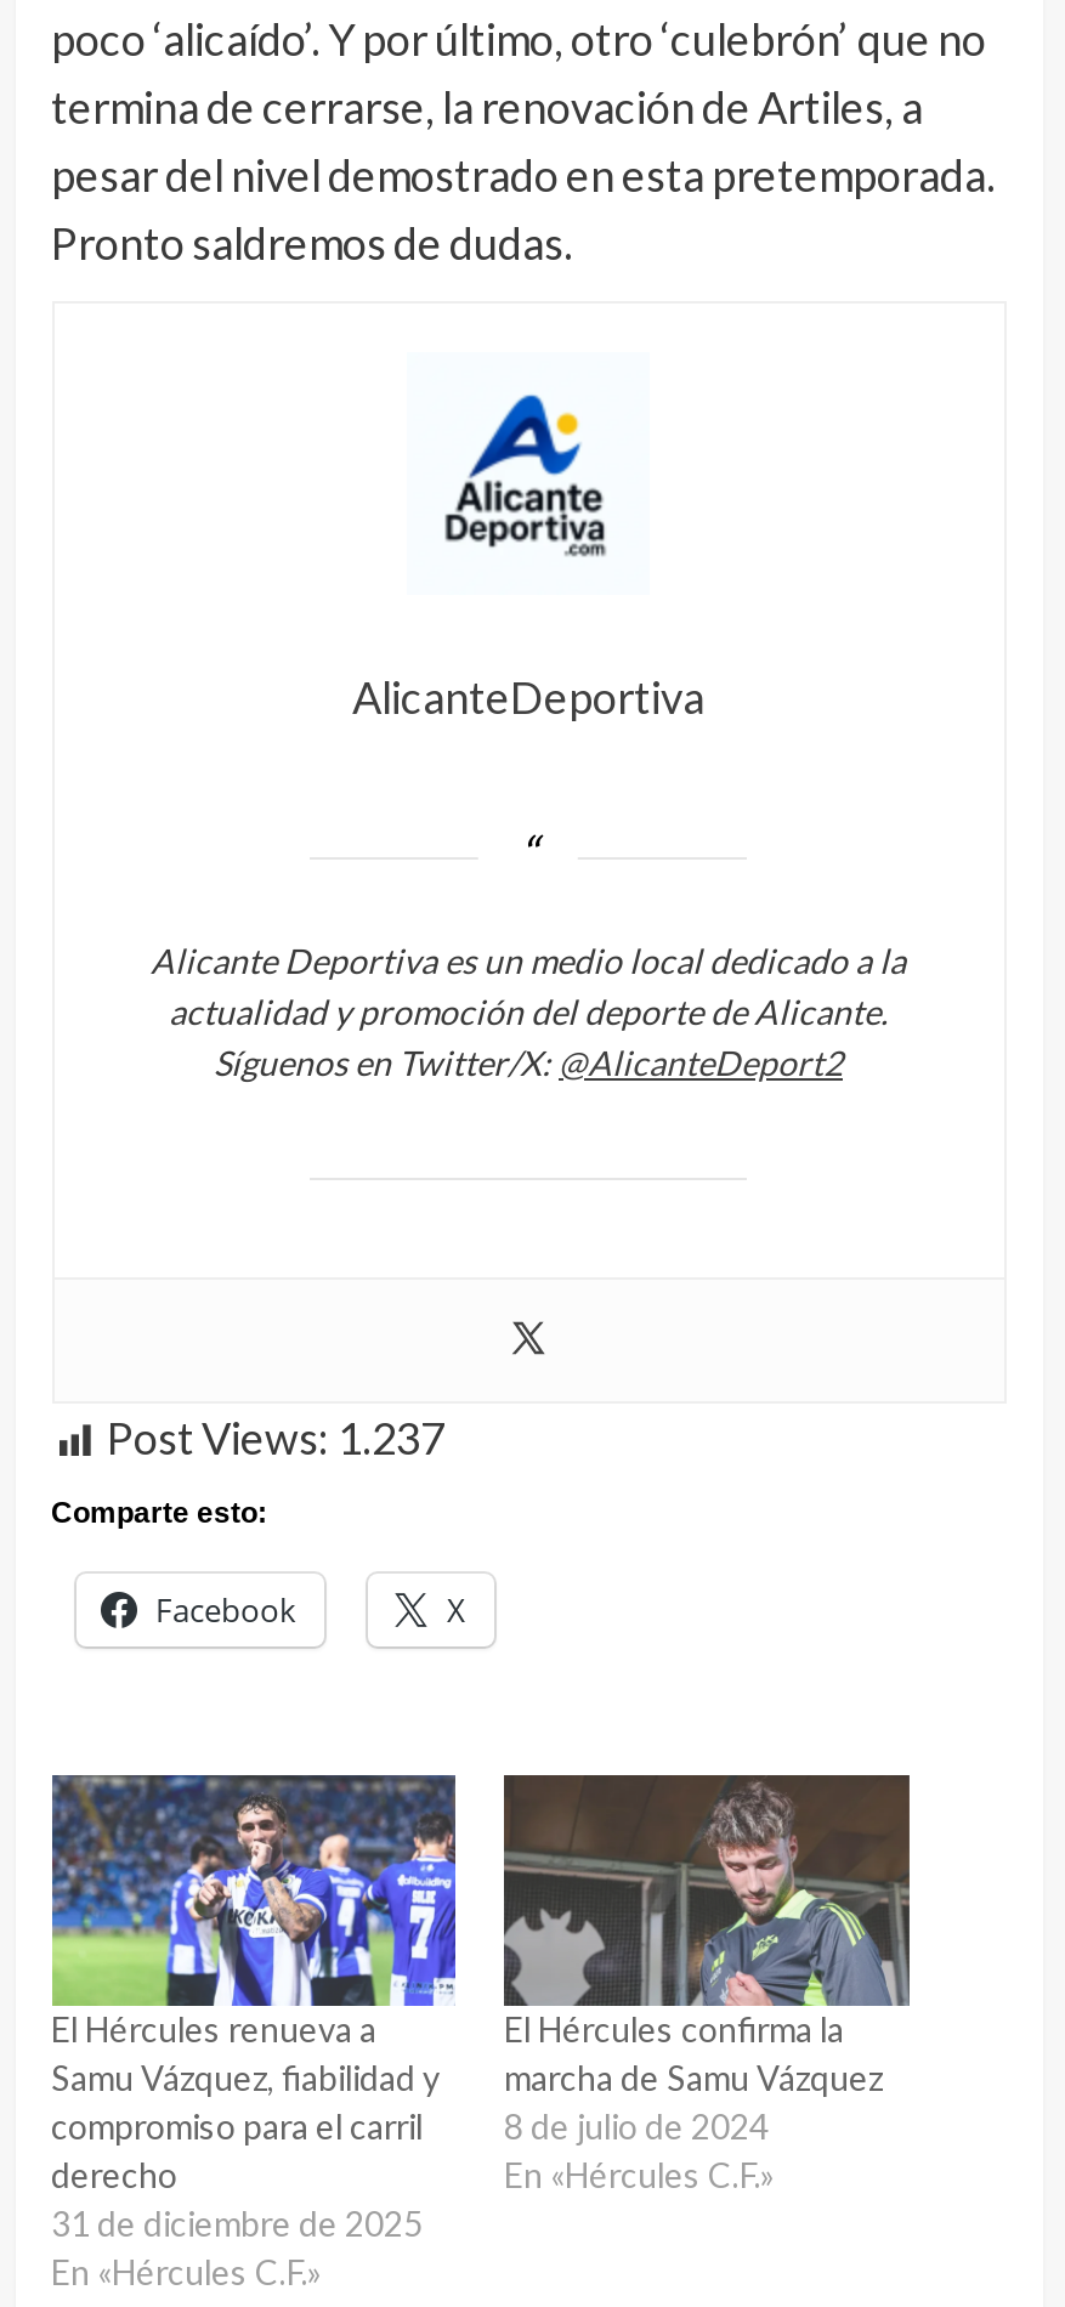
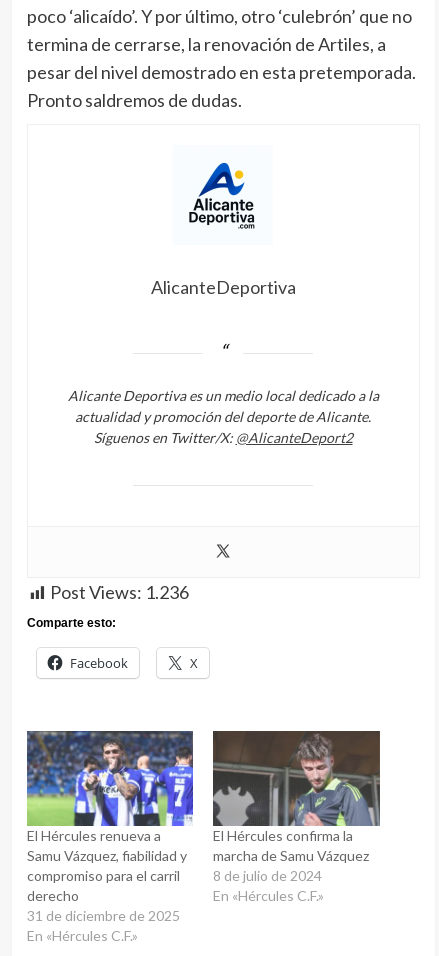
[107,1411,444,1465] Post Views: 1.237 -> [49,581,188,603] Post Views: 1.236

